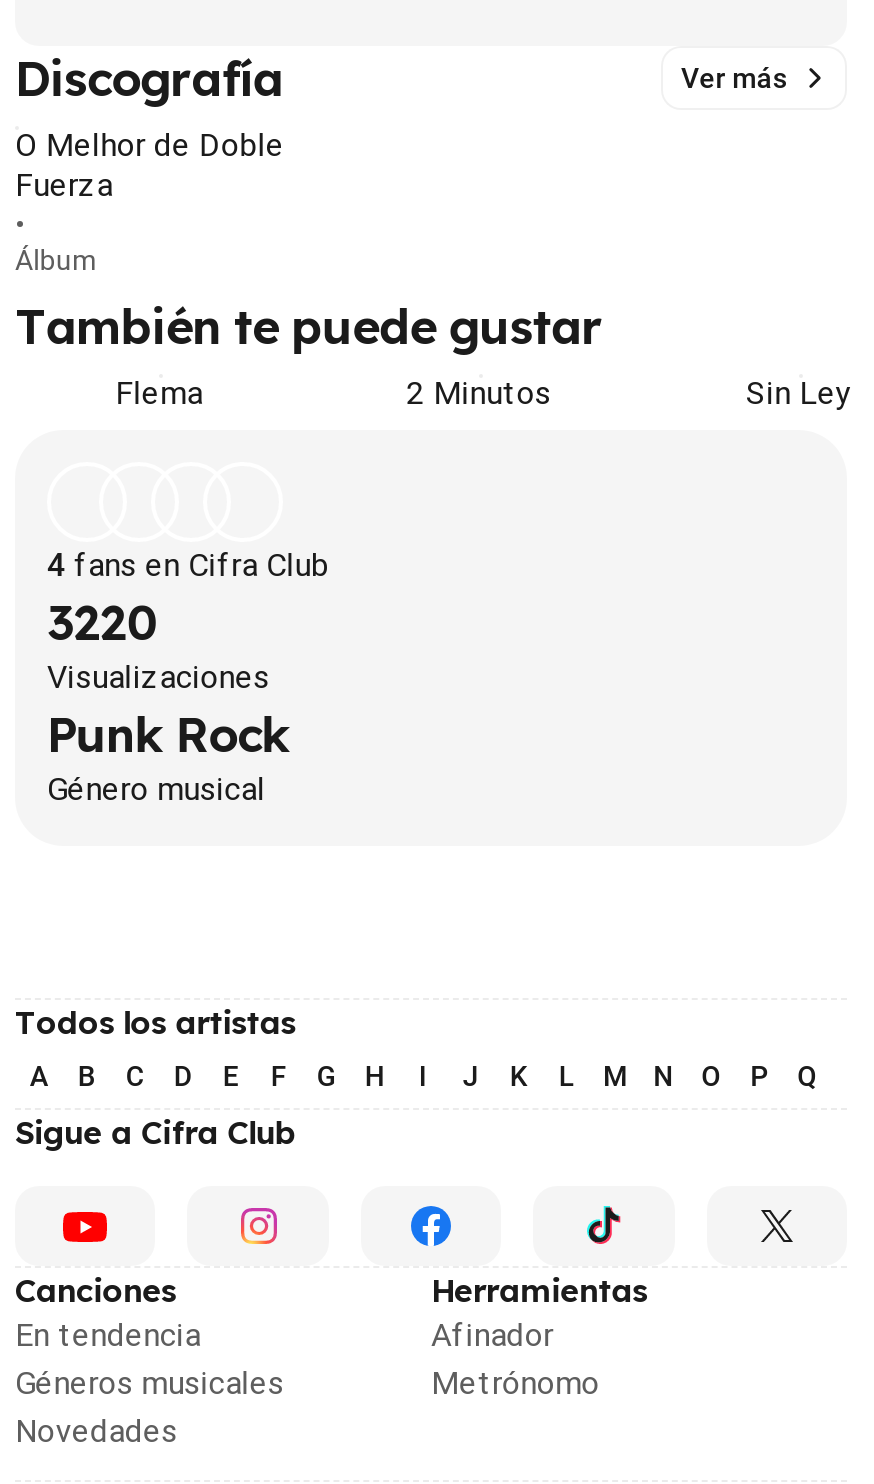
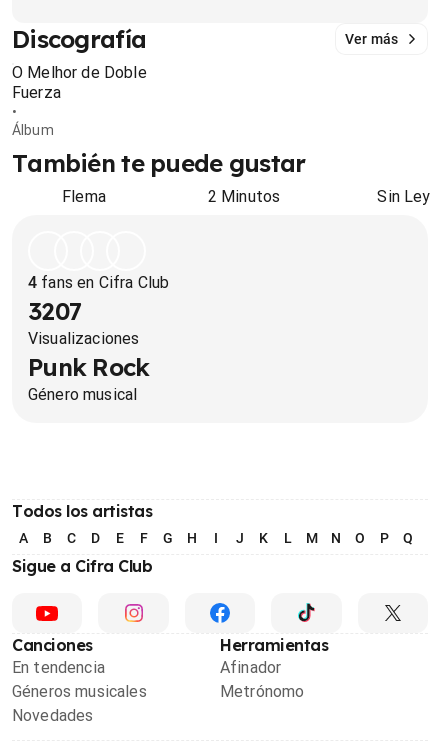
[47,592,155,652] 3220 -> [28,296,81,326] 3207

